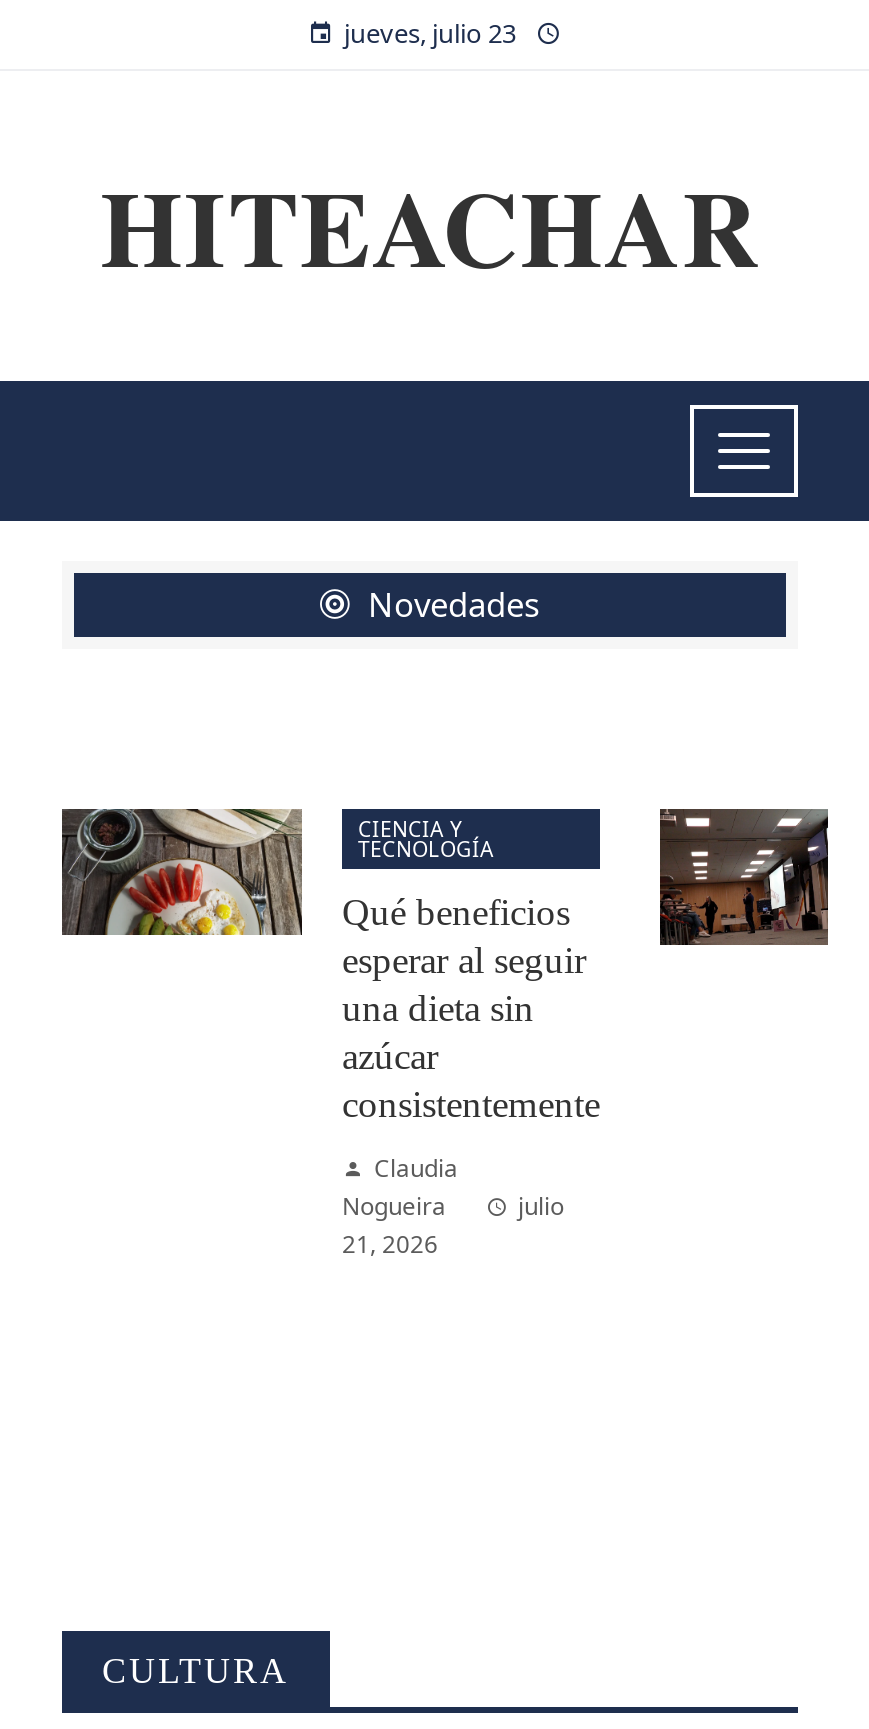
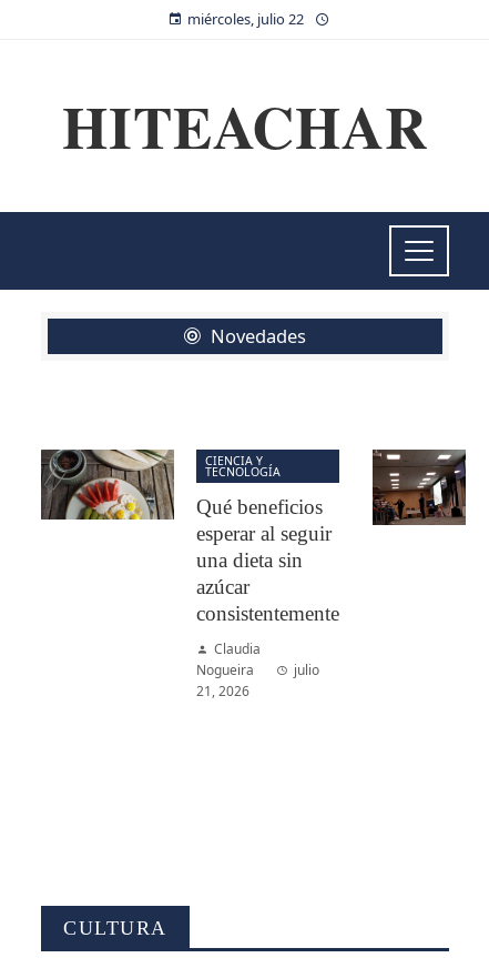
[344,15,516,51] jueves, julio 23 -> [187,9,303,29] miércoles, julio 22

